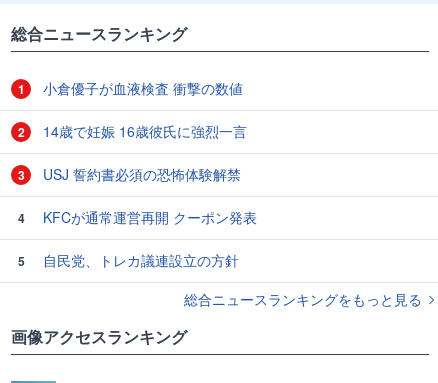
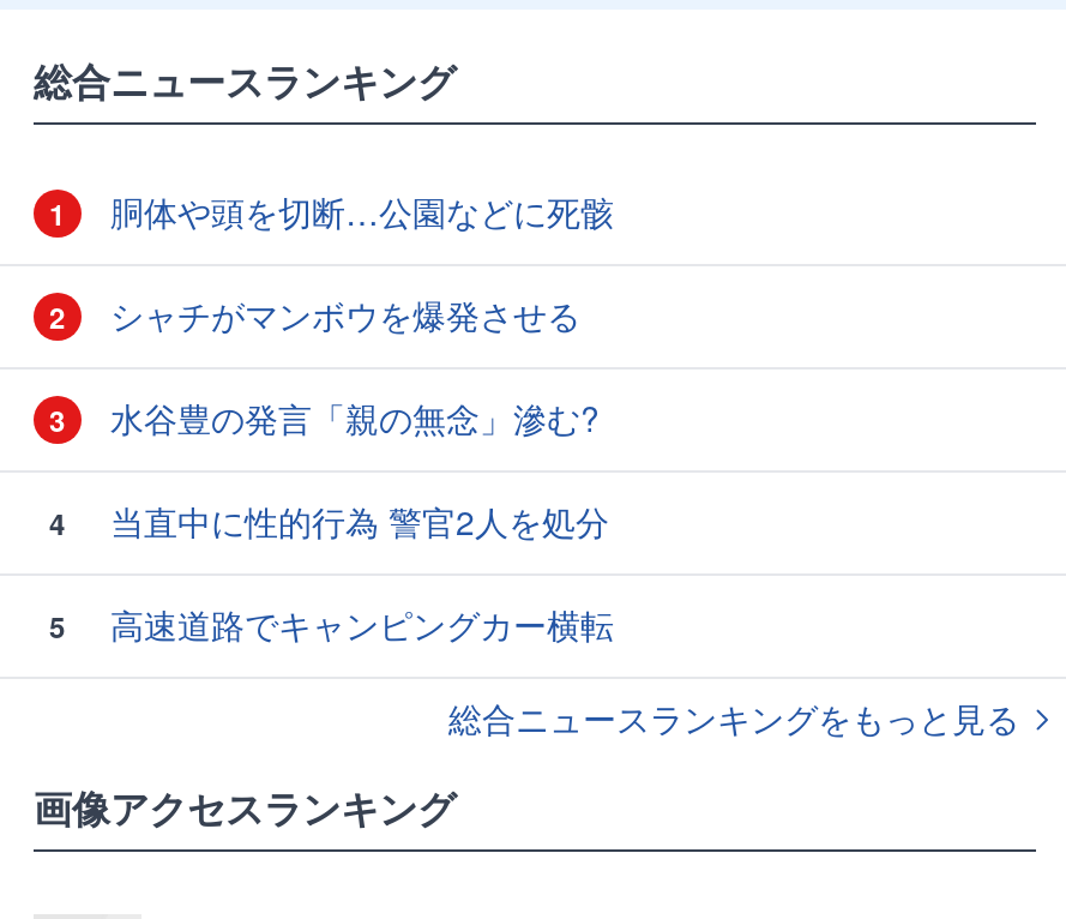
[39,78,243,98] 小倉優子が血液検査 衝撃の数値 -> [101,187,614,235] 胴体や頭を切断…公園などに死骸
[39,121,247,141] 14歳で妊娠 16歳彼氏に強烈一言 -> [101,290,580,338] シャチがマンボウを爆発させる
[39,164,241,184] USJ 誓約書必須の恐怖体験解禁 -> [101,394,600,442] 水谷豊の発言「親の無念」滲む?
[39,207,257,227] KFCが通常運営再開 クーポン発表 -> [101,497,609,545] 当直中に性的行為 警官2人を処分
[39,250,239,270] 自民党、トレカ議連設立の方針 -> [101,600,614,648] 高速道路でキャンピングカー横転

